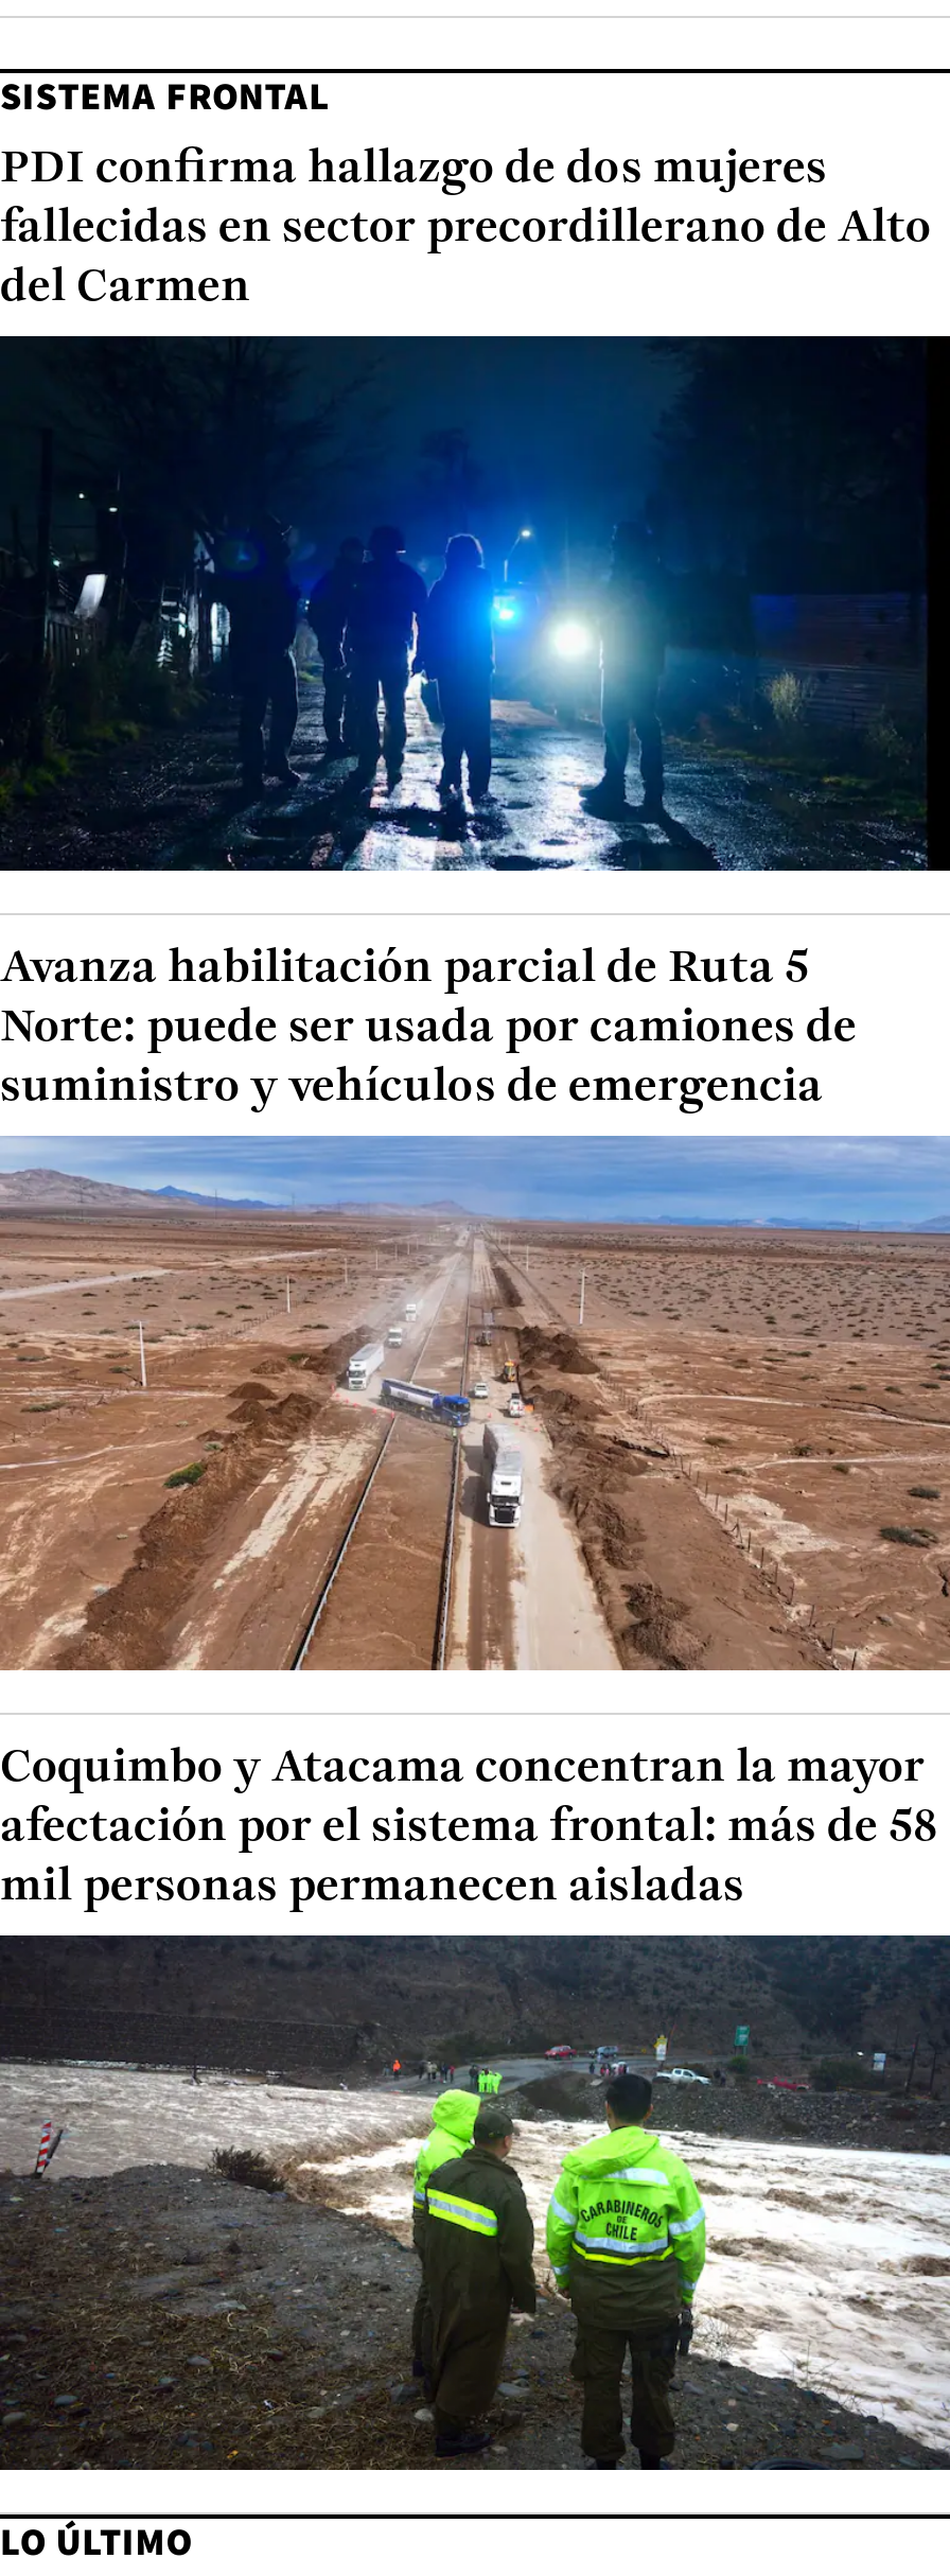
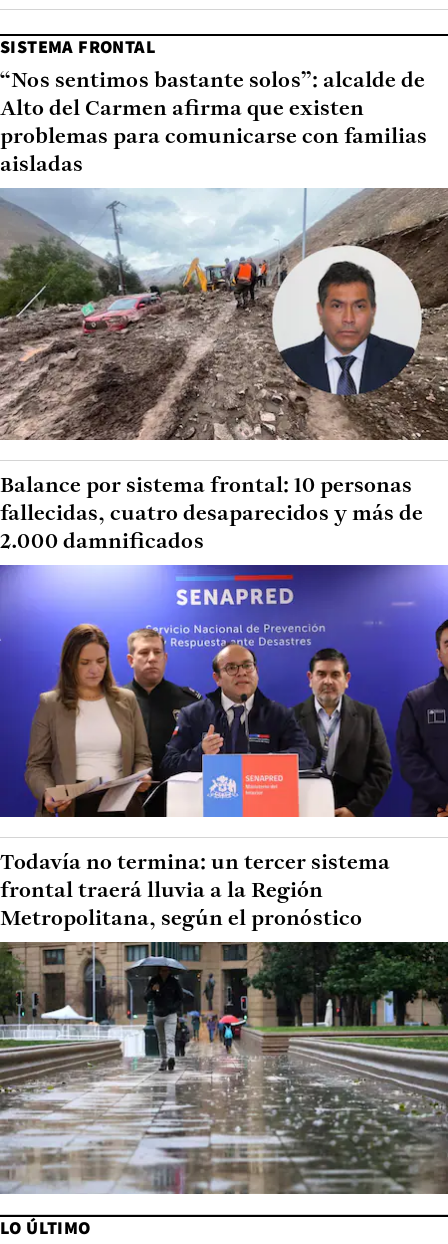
[0,145,931,313] PDI confirma hallazgo de dos mujeres | fallecidas en sector precordillerano de Alto | del Carmen -> [0,70,427,177] “Nos sentimos bastante solos”: alcalde de | Alto del Carmen afirma que existen | problemas para comunicarse con familias | aisladas
[0,334,944,1112] [image] | Avanza habilitación parcial de Ruta 5 | Norte: puede ser usada por camiones de | suministro y vehículos de emergencia -> [0,188,445,554] [image] | Balance por sistema frontal: 10 personas | fallecidas, cuatro desaparecidos y más de | 2.000 damnificados
[0,1134,944,1912] [image] | Coquimbo y Atacama concentran la mayor | afectación por el sistema frontal: más de 58 | mil personas permanecen aisladas -> [0,565,445,931] [image] | Todavía no termina: un tercer sistema | frontal traerá lluvia a la Región | Metropolitana, según el pronóstico
[6,1933,944,2470] [image] -> [3,941,445,1194] [image]

